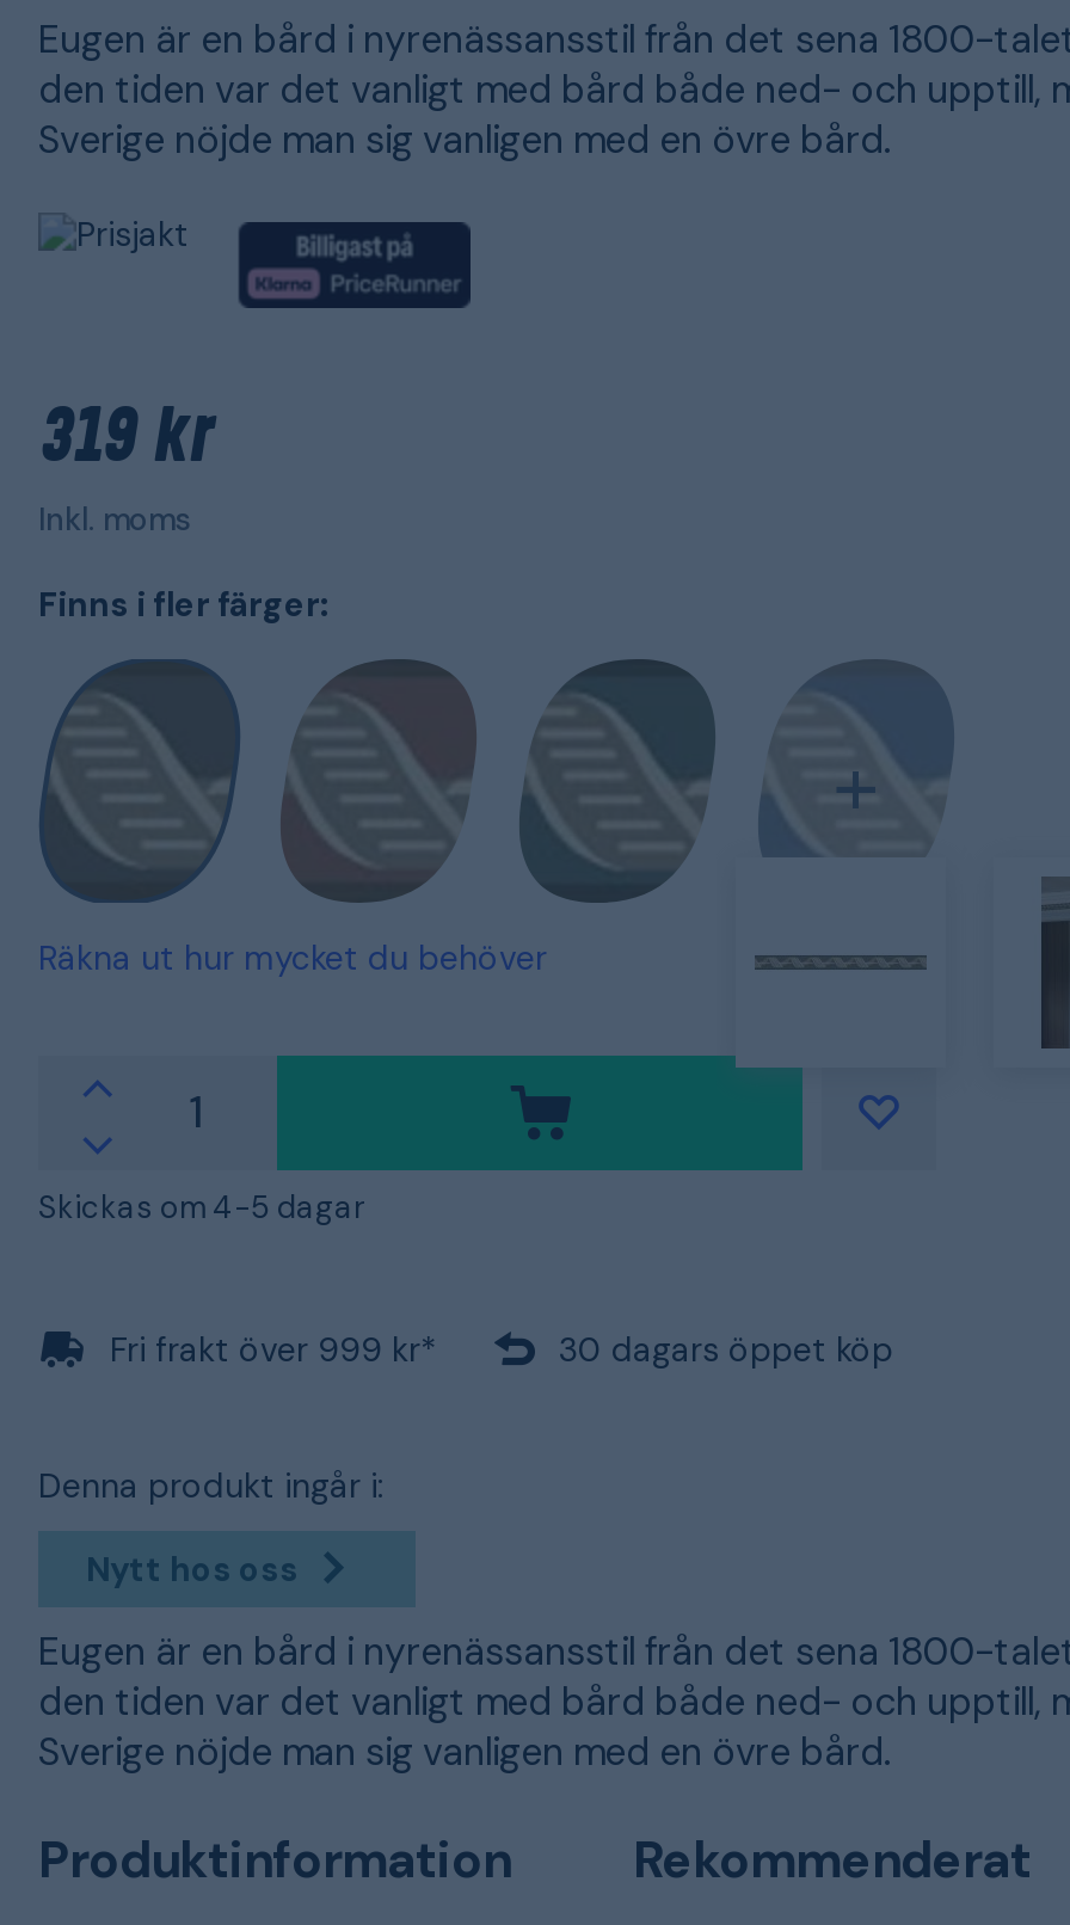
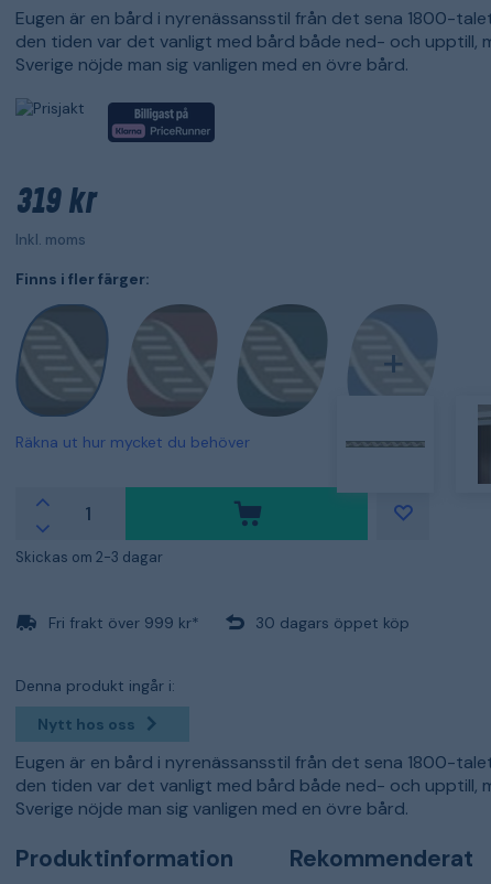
[38,1187,365,1227] Skickas om 4-5 dagar -> [15,548,163,566] Skickas om 2-3 dagar

